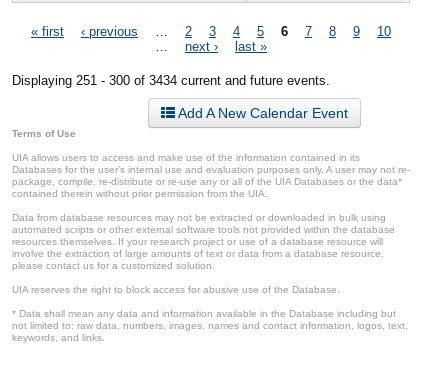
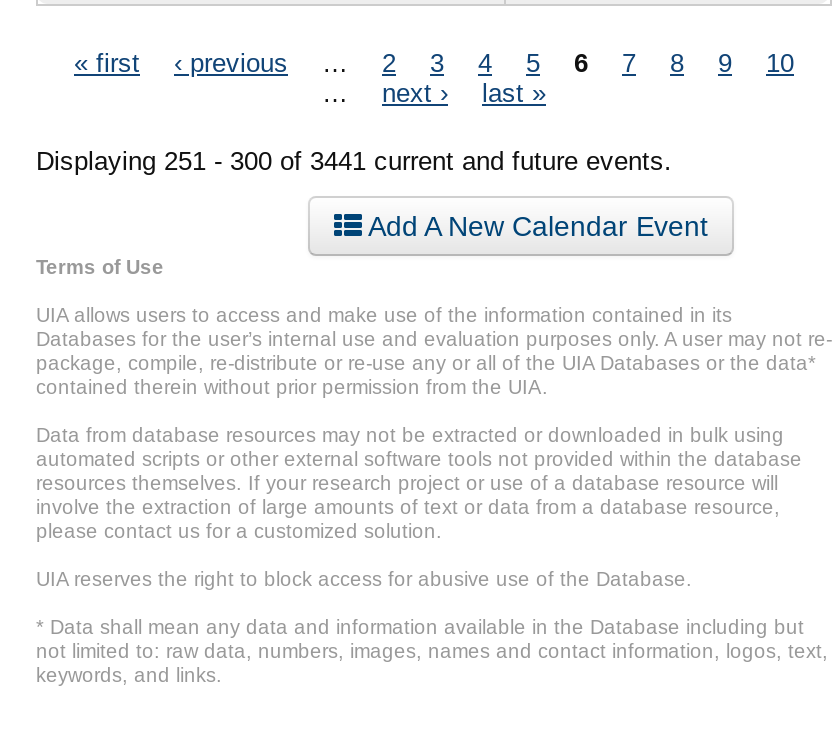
[12,73,330,88] Displaying 251 - 300 of 3434 current and future events. -> [36,146,672,176] Displaying 251 - 300 of 3441 current and future events.

